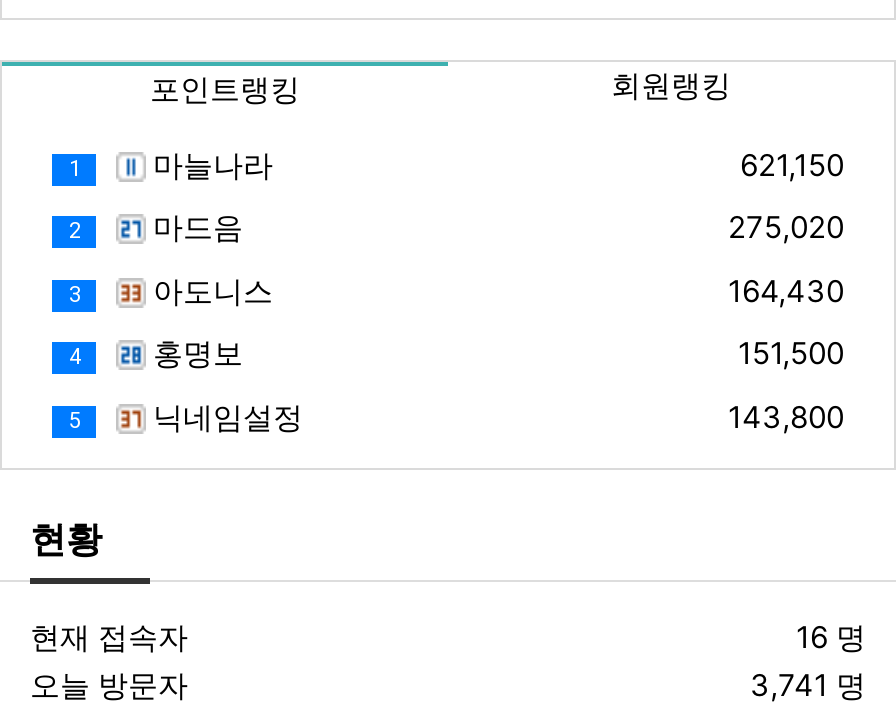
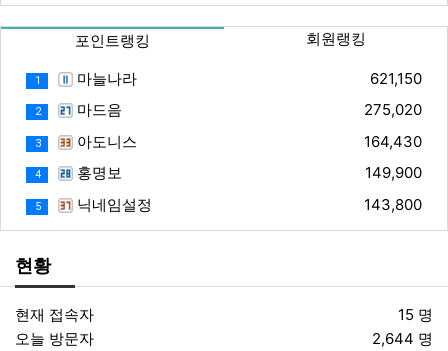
[738,334,844,372] 151,500 -> [365,163,422,182] 149,900
[796,618,866,656] 16 명 -> [398,305,433,324] 15 명
[750,666,866,704] 3,741 명 -> [372,329,433,348] 2,644 명

